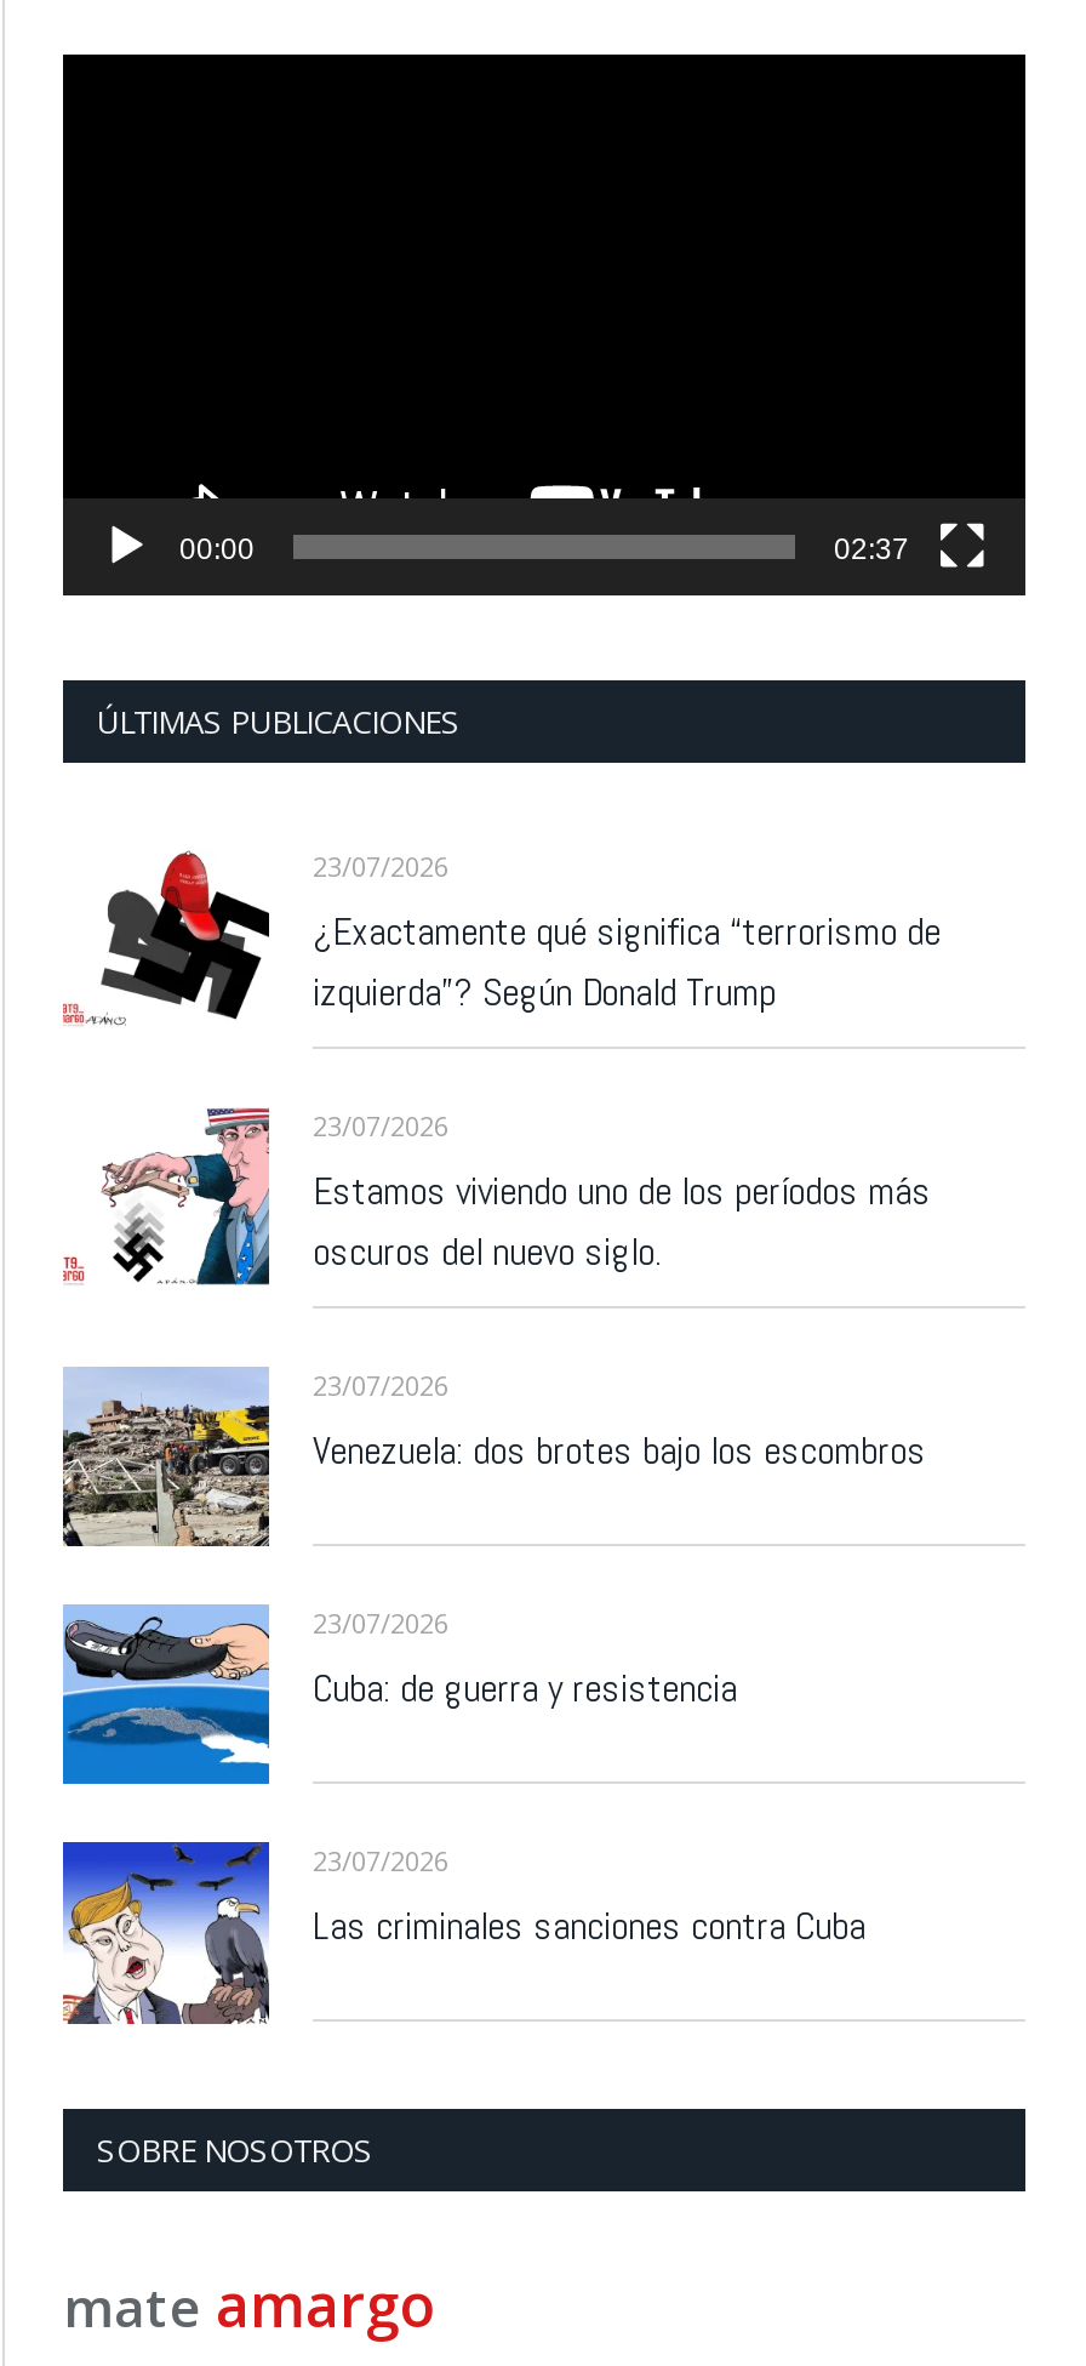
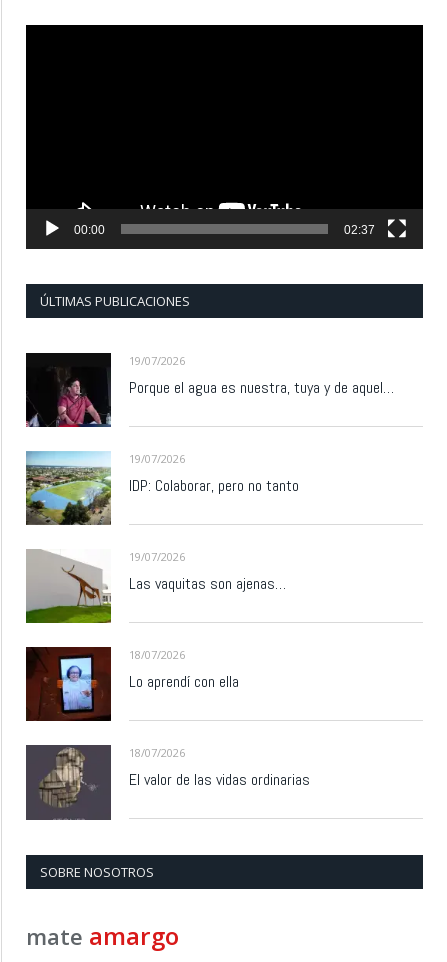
[63,848,941,1028] [image] | 23/07/2026 | ¿Exactamente qué significa “terrorismo de | izquierda”? Según Donald Trump -> [25,352,394,428] [image] | 19/07/2026 | Porque el agua es nuestra, tuya y de aquel…
[63,1106,931,1288] [image] | 23/07/2026 | Estamos viviendo uno de los períodos más | oscuros del nuevo siglo. -> [25,450,299,526] [image] | 19/07/2026 | IDP: Colaborar, pero no tanto
[61,1366,926,1550] [image] | 23/07/2026 | Venezuela: dos brotes bajo los escombros -> [26,549,286,624] [image] | 19/07/2026 | Las vaquitas son ajenas…
[61,1605,737,1788] [image] | 23/07/2026 | Cuba: de guerra y resistencia -> [25,646,239,722] [image] | 18/07/2026 | Lo aprendí con ella
[61,1841,865,2028] [image] | 23/07/2026 | Las criminales sanciones contra Cuba -> [25,744,310,820] [image] | 18/07/2026 | El valor de las vidas ordinarias

